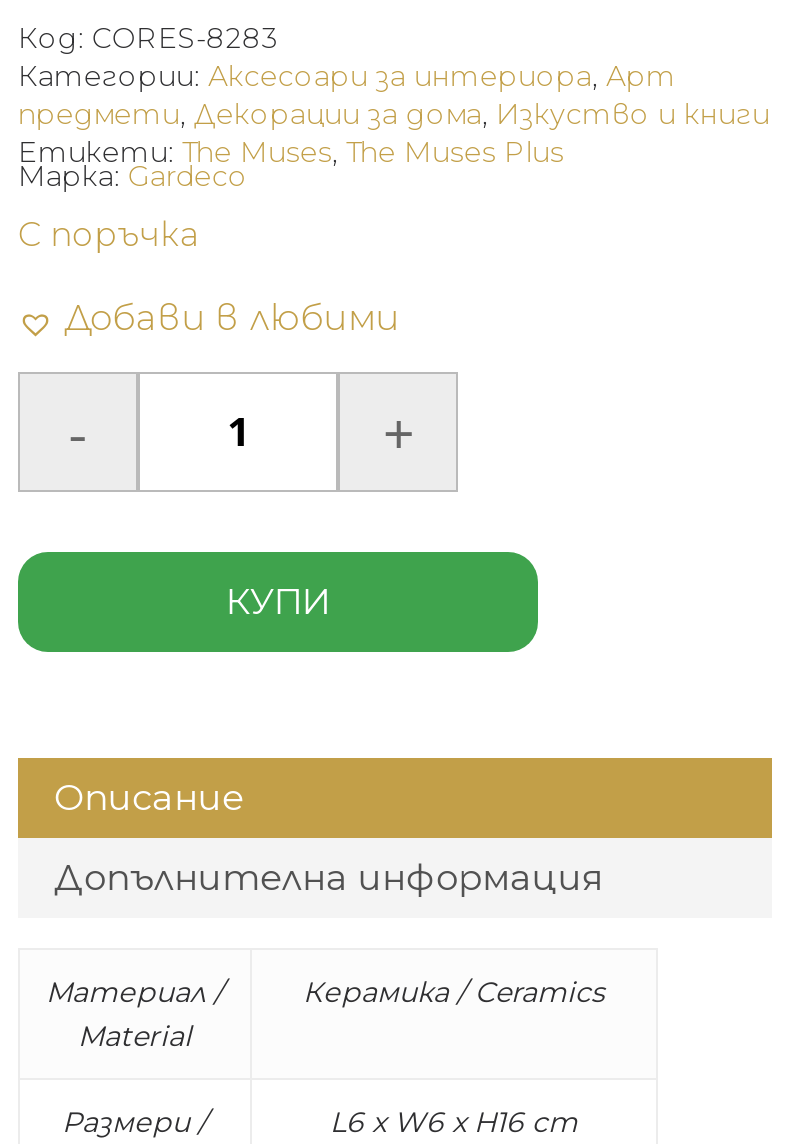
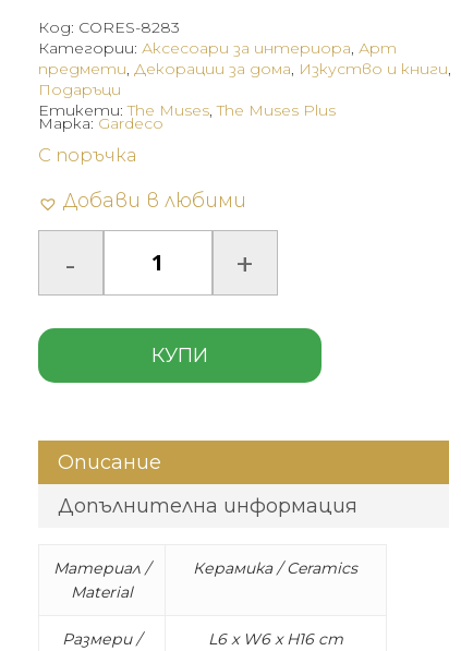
[18,96,770,132] предмети, Декорации за дома, Изкуство и книги -> [38,59,451,99] предмети, Декорации за дома, Изкуство и книги, | Подаръци

